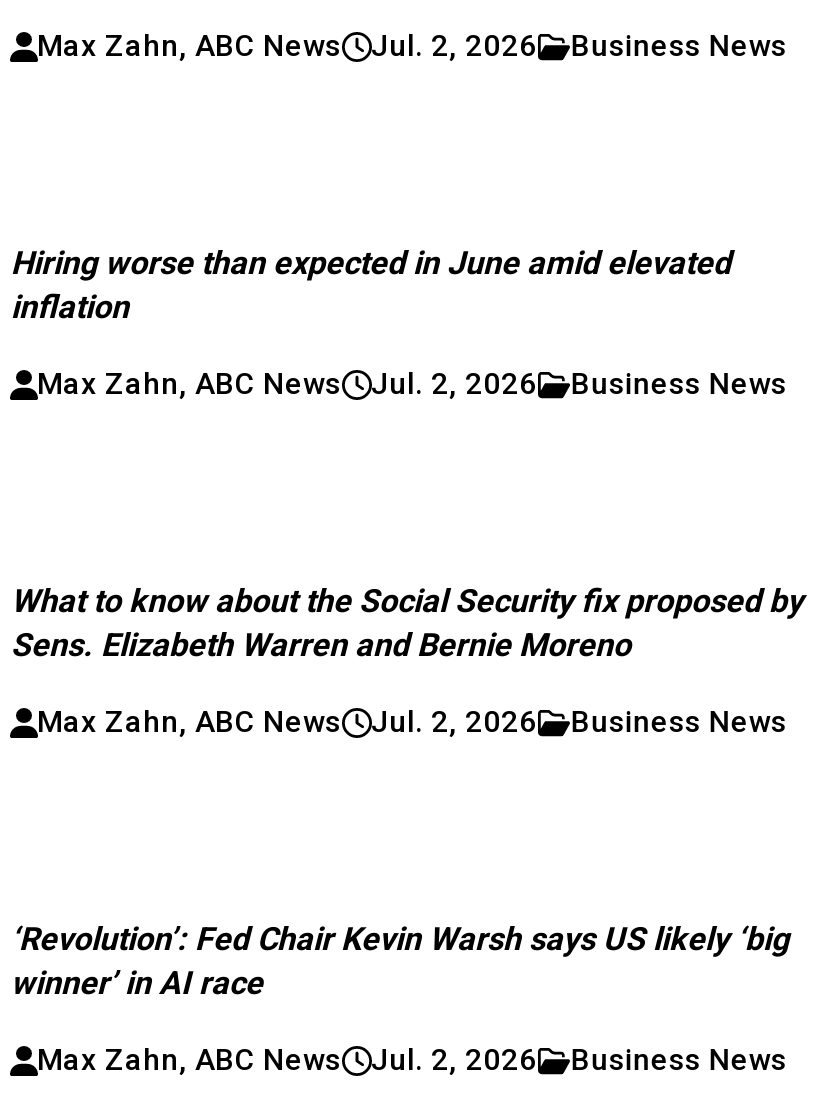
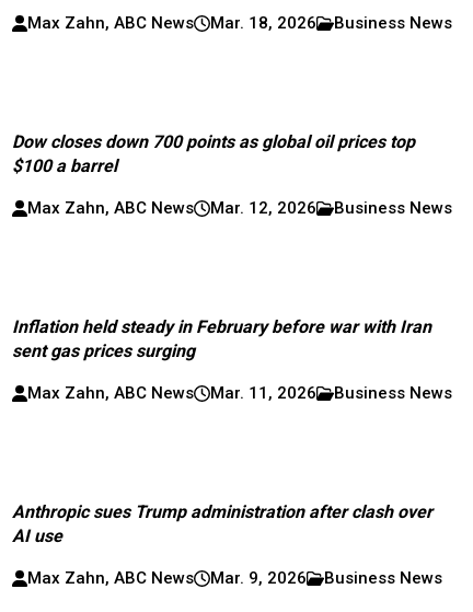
[37,28,787,64] Max Zahn, ABC News Jul. 2, 2026 Business News -> [27,13,453,33] Max Zahn, ABC News Mar. 18, 2026 Business News
[11,244,731,326] Hiring worse than expected in June amid elevated | inflation -> [12,131,415,176] Dow closes down 700 points as global oil prices top | $100 a barrel
[37,366,787,402] Max Zahn, ABC News Jul. 2, 2026 Business News -> [27,198,453,218] Max Zahn, ABC News Mar. 12, 2026 Business News
[11,582,803,664] What to know about the Social Security fix proposed by | Sens. Elizabeth Warren and Bernie Moreno -> [12,316,432,361] Inflation held steady in February before war with Iran | sent gas prices surging
[37,704,787,740] Max Zahn, ABC News Jul. 2, 2026 Business News -> [27,383,453,403] Max Zahn, ABC News Mar. 11, 2026 Business News
[11,920,789,1002] ‘Revolution’: Fed Chair Kevin Warsh says US likely ‘big | winner’ in AI race -> [12,501,433,546] Anthropic sues Trump administration after clash over | AI use
[37,1042,787,1078] Max Zahn, ABC News Jul. 2, 2026 Business News -> [27,568,443,588] Max Zahn, ABC News Mar. 9, 2026 Business News

